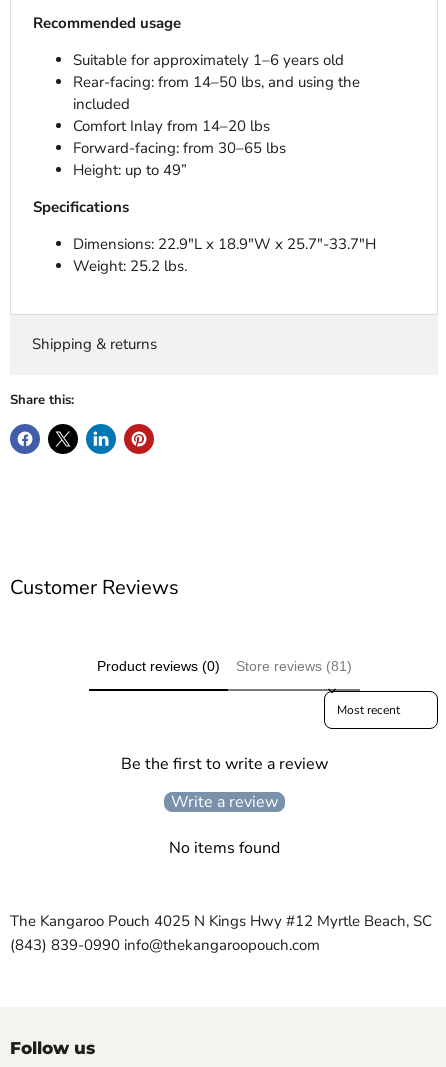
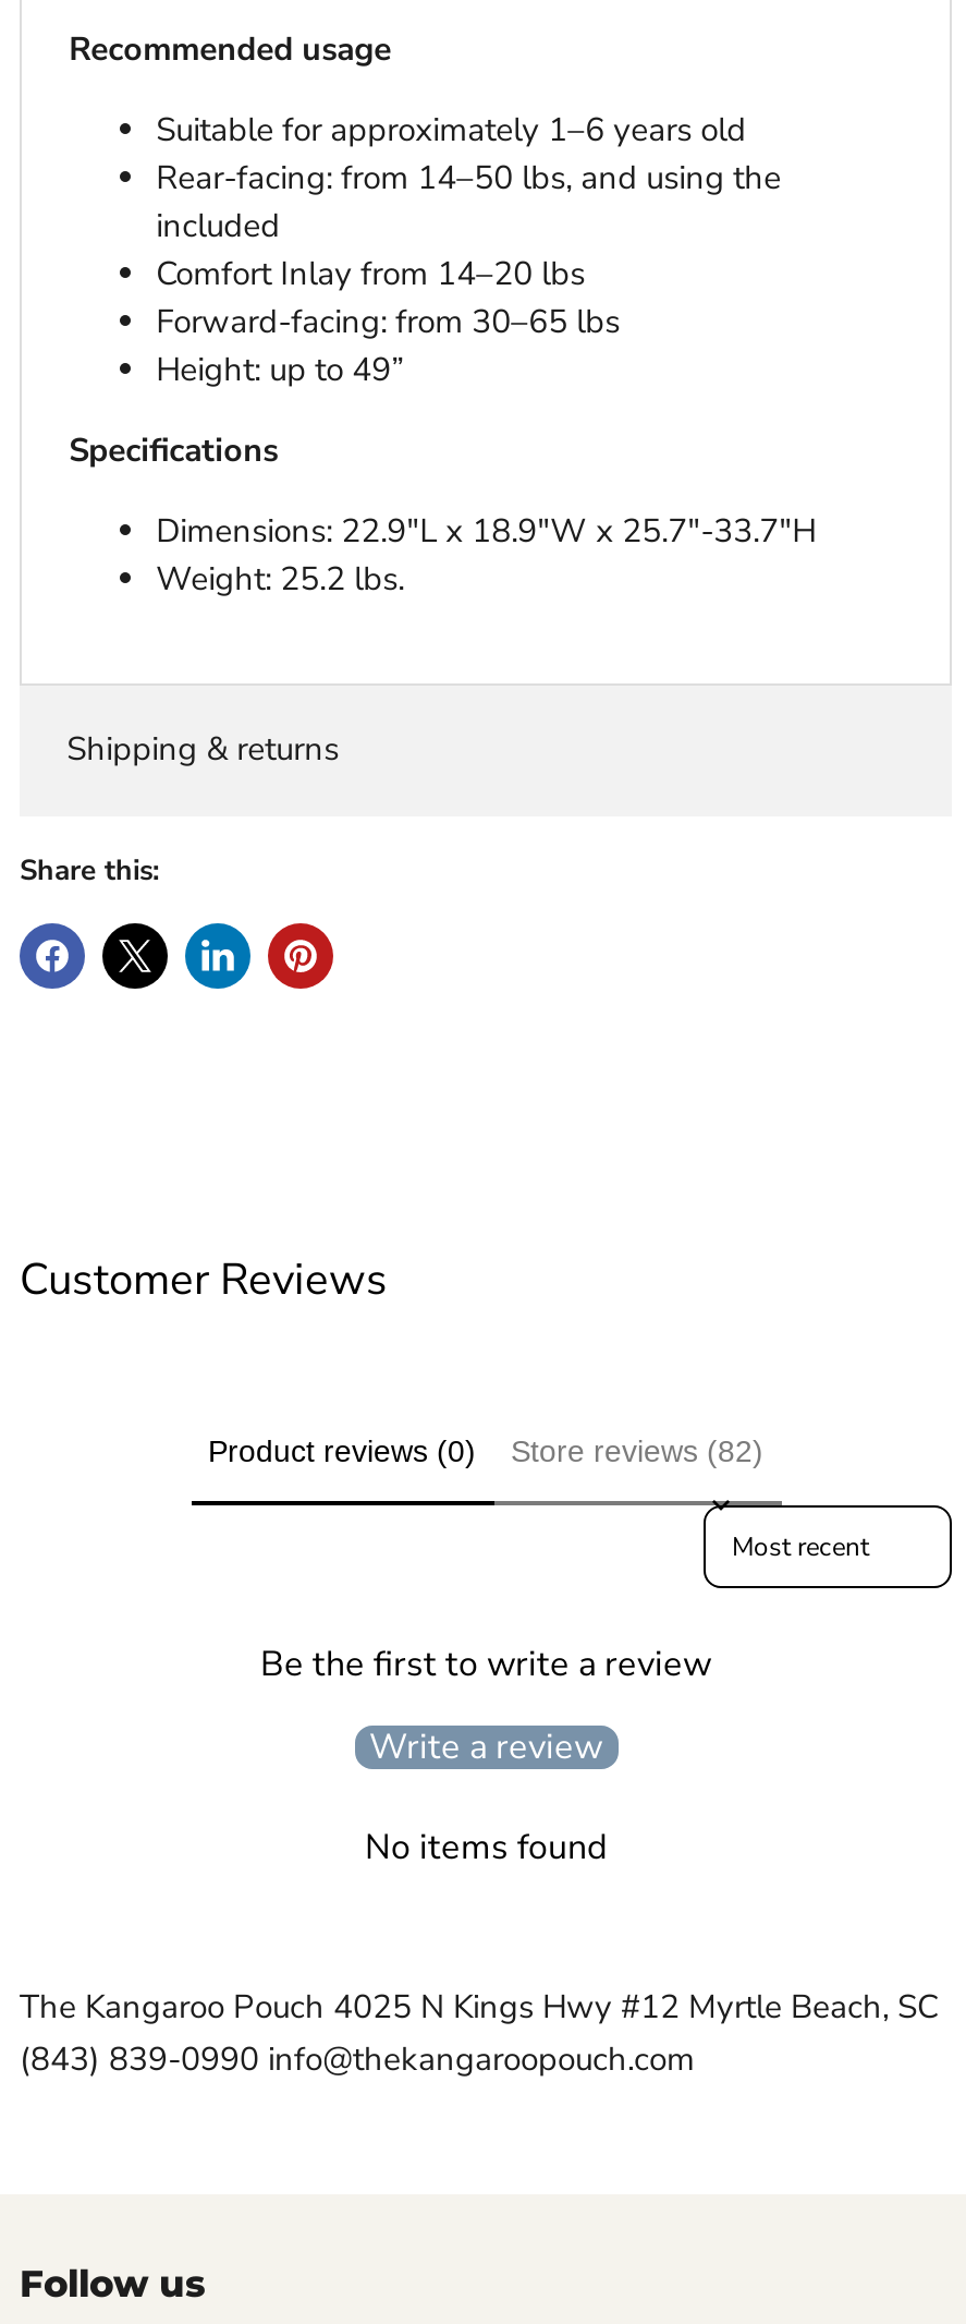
[235,658,351,674] Store reviews (81) -> [511,1433,763,1468] Store reviews (82)

